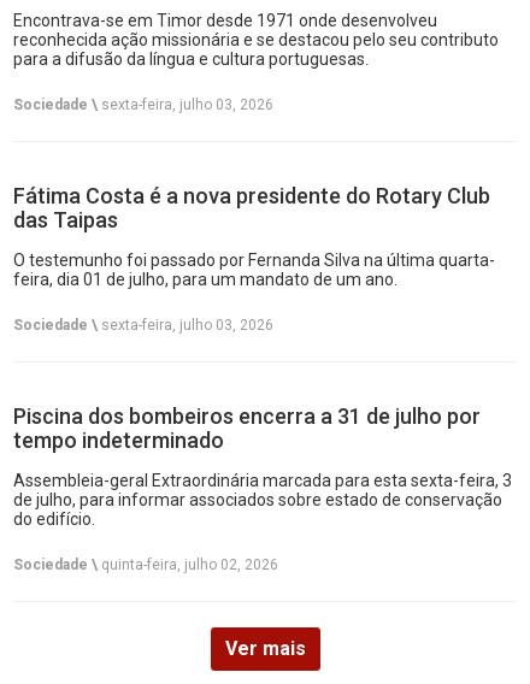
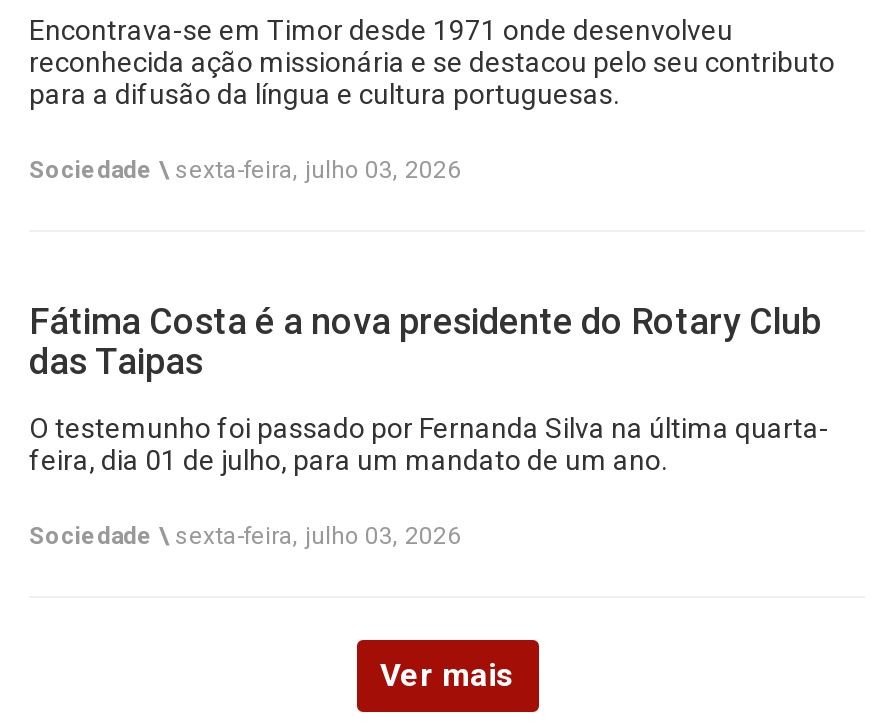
[13,404,512,574] Piscina dos bombeiros encerra a 31 de julho por | tempo indeterminado | Assembleia-geral Extraordinária marcada para esta sexta-feira, 3 | de julho, para informar associados sobre estado de conservação | do edifício. | Sociedade \ quinta-feira, julho 02, 2026 -> none

